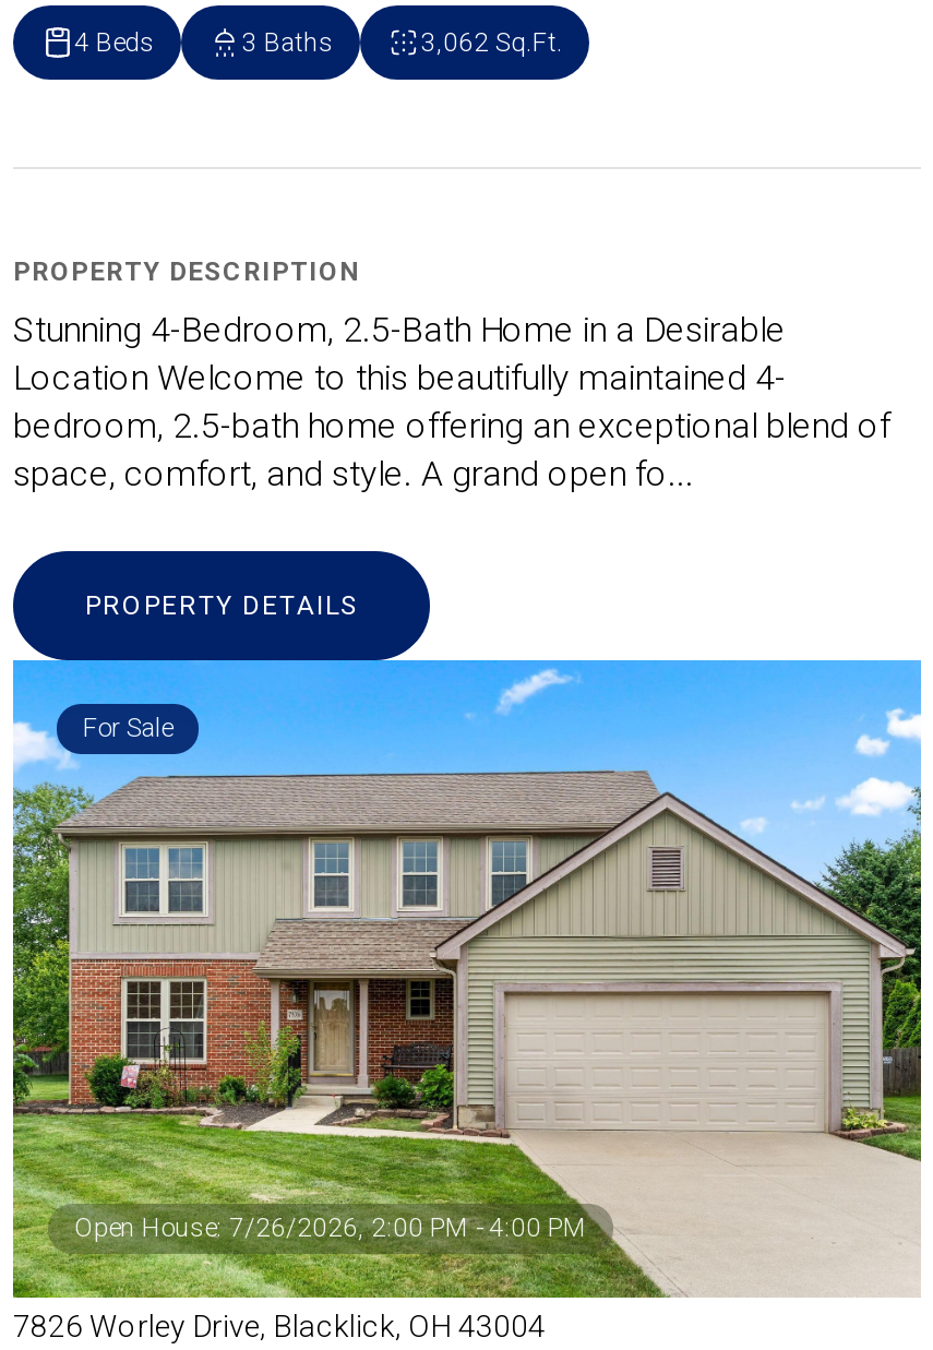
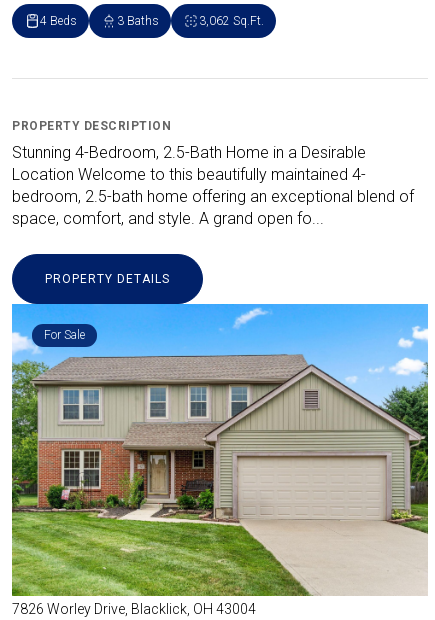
[74,1212,587,1243] Open House: 7/26/2026, 2:00 PM - 4:00 PM -> none

